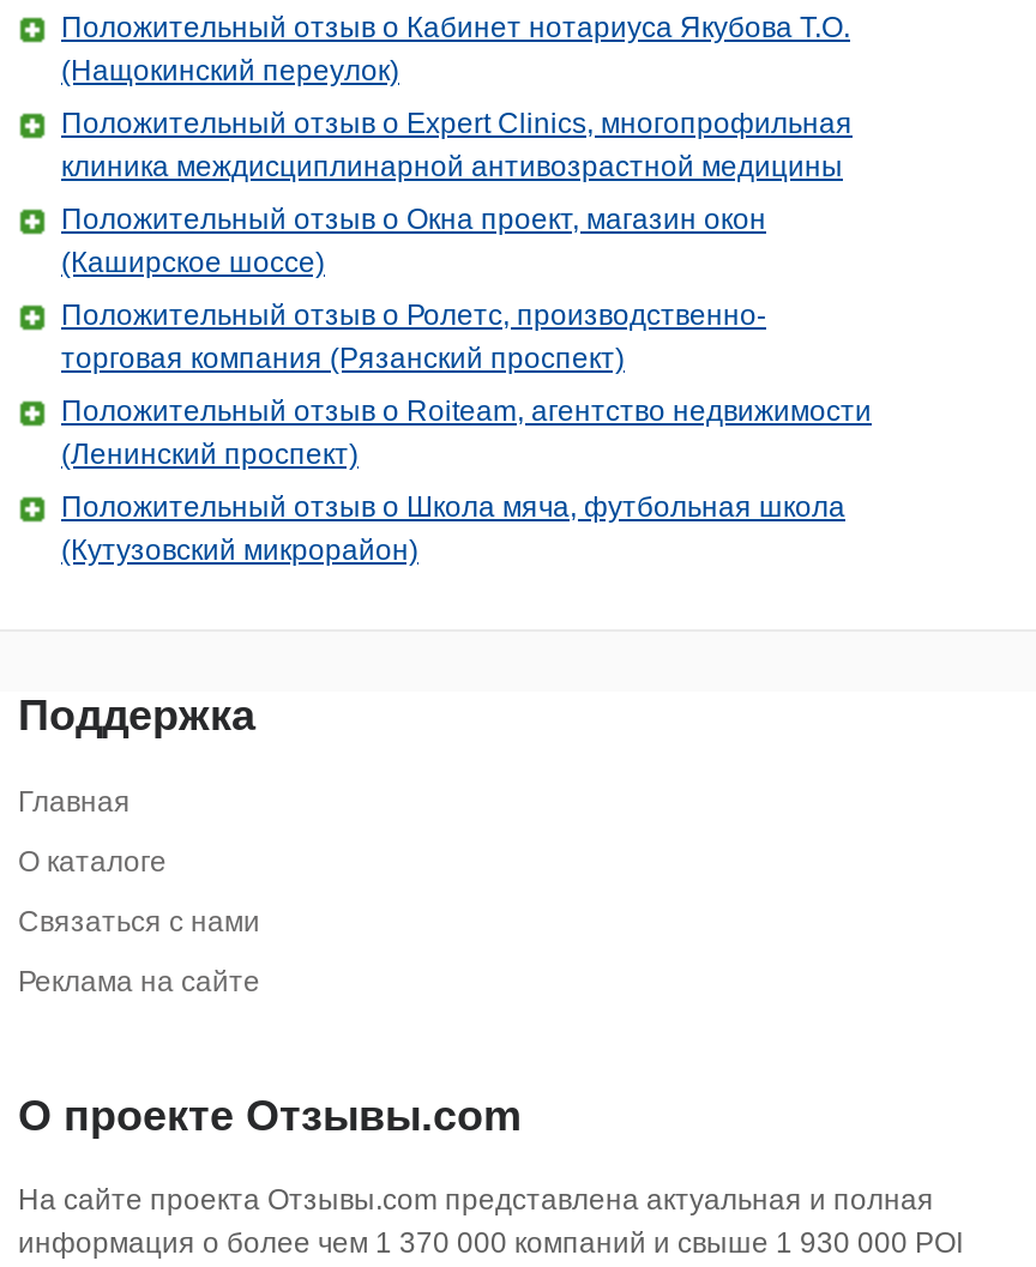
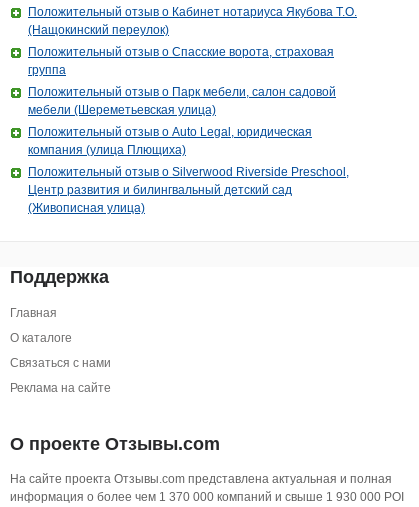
[61,107,872,567] Положительный отзыв о Expert Clinics, многопрофильная | клиника междисциплинарной антивозрастной медицины | Положительный отзыв о Окна проект, магазин окон | (Каширское шоссе) | Положительный отзыв о Ролетс, производственно- | торговая компания (Рязанский проспект) | Положительный отзыв о Roiteam, агентство недвижимости | (Ленинский проспект) | Положительный отзыв о Школа мяча, футбольная школа | (Кутузовский микрорайон) -> [28,45,349,215] Положительный отзыв о Спасские ворота, страховая | группа | Положительный отзыв о Парк мебели, салон садовой | мебели (Шереметьевская улица) | Положительный отзыв о Auto Legal, юридическая | компания (улица Плющиха) | Положительный отзыв о Silverwood Riverside Preschool, | Центр развития и билингвальный детский сад | (Живописная улица)

